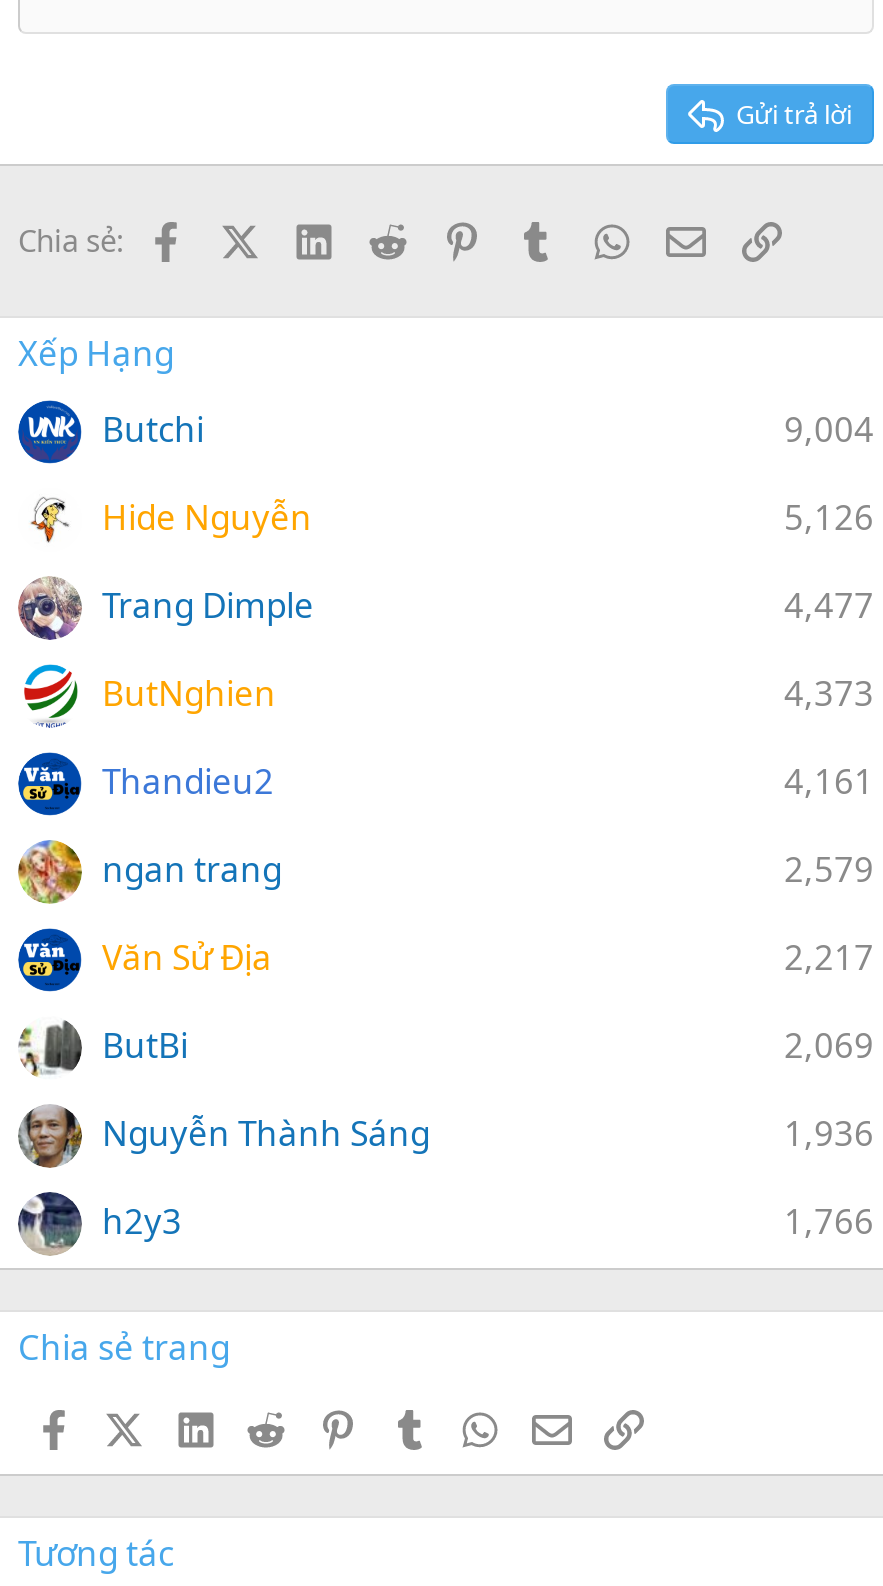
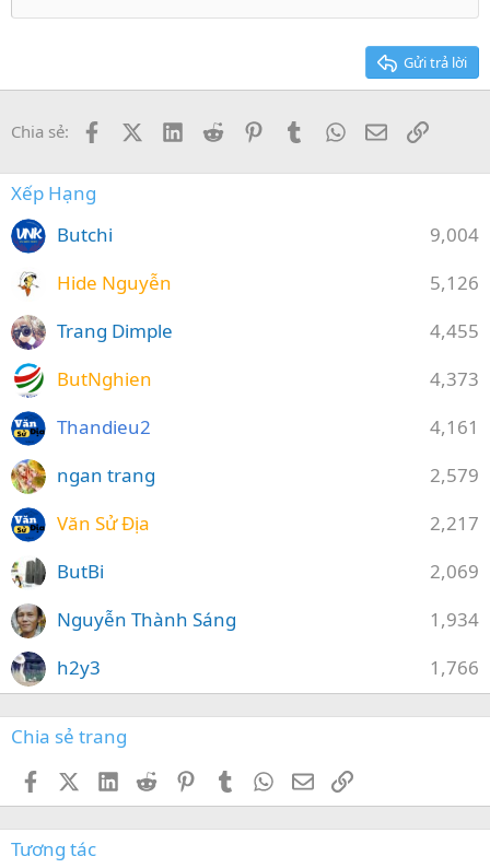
[784,583,874,629] 4,477 -> [430,319,479,344] 4,455
[784,1111,874,1157] 1,936 -> [430,607,479,632] 1,934

